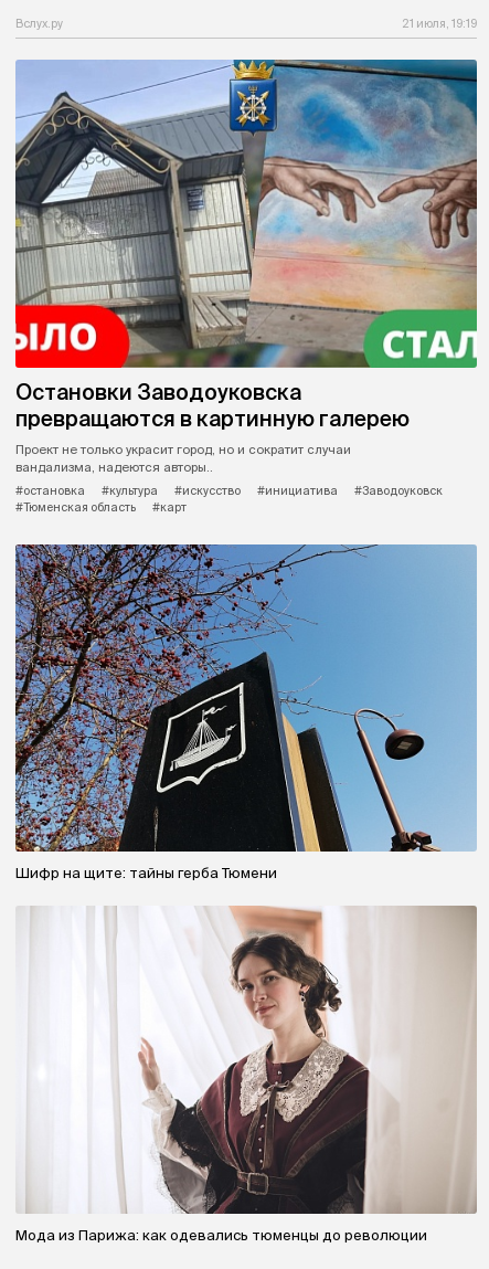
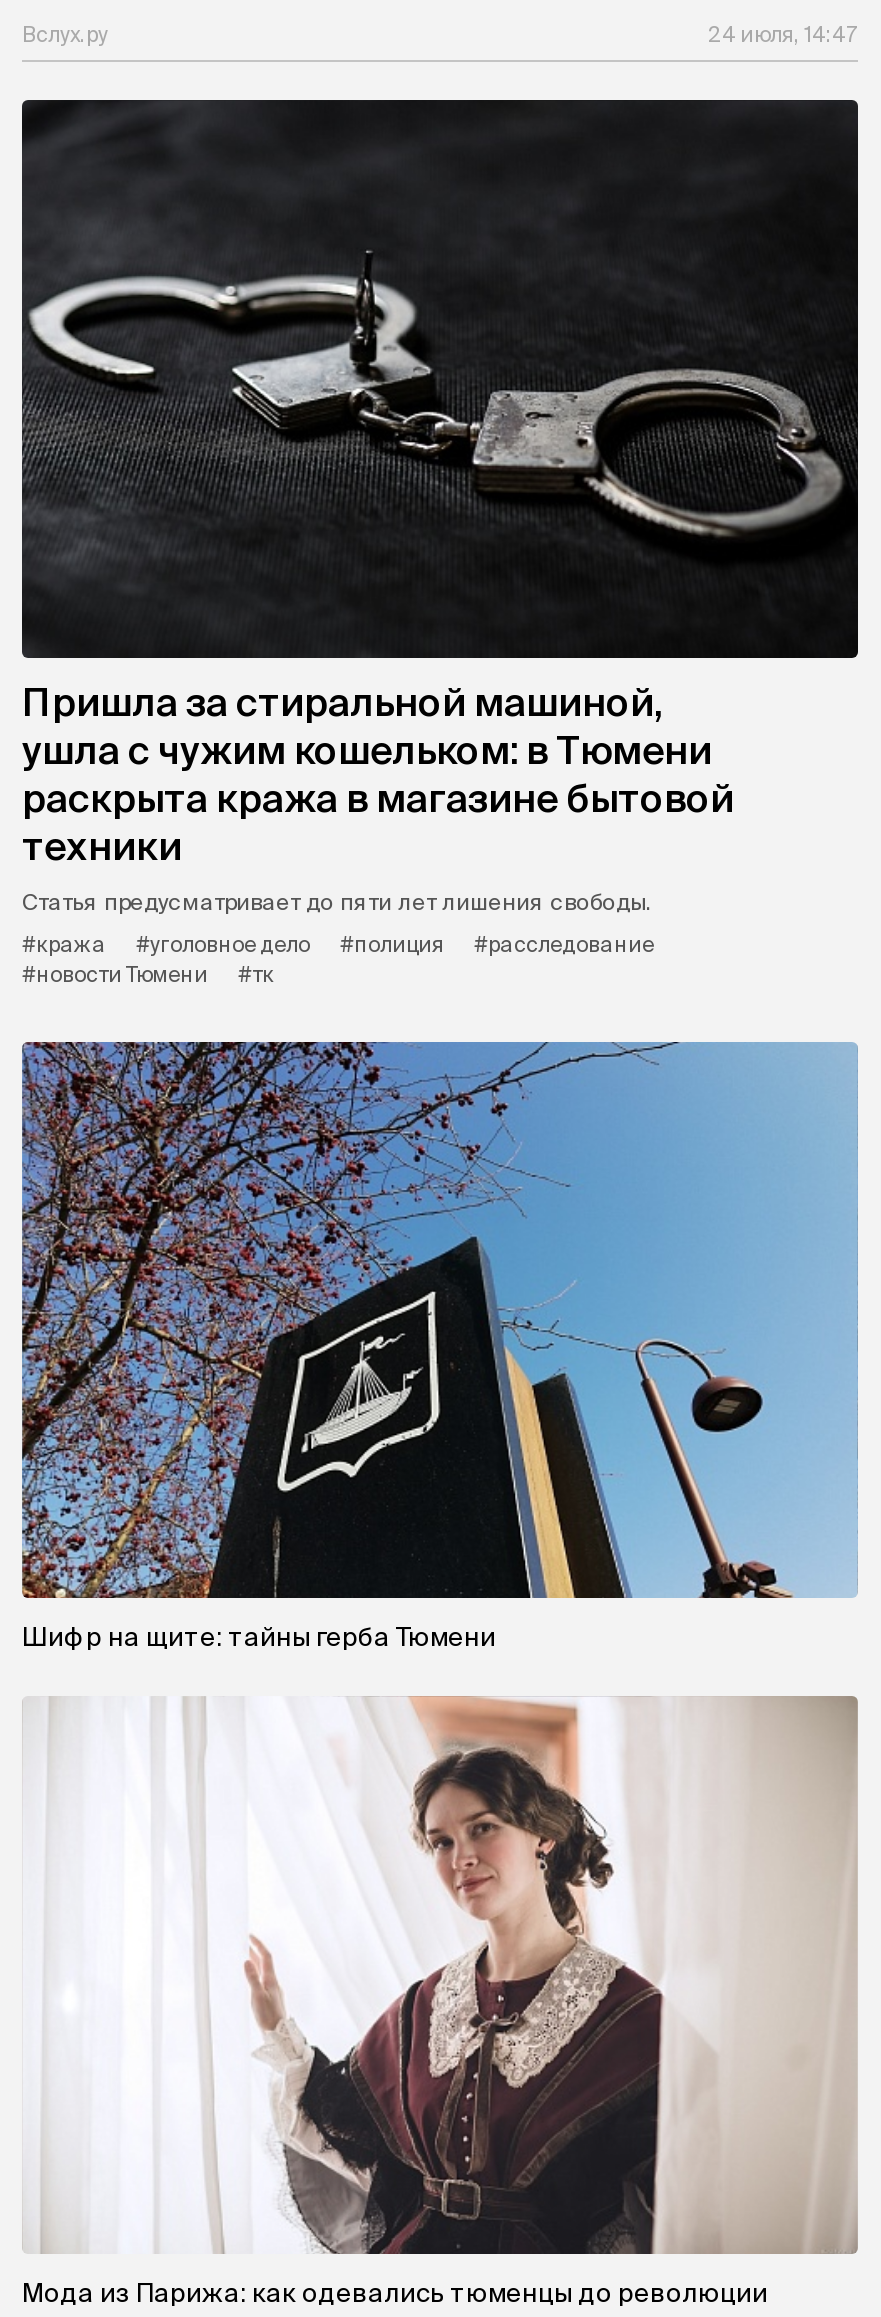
[402,16,477,30] 21 июля, 19:19 -> [708,22,858,46] 24 июля, 14:47
[14,59,478,430] [image] | Остановки Заводоуковска | превращаются в картинную галерею -> [20,98,860,867] [image] | Пришла за стиральной машиной, | ушла с чужим кошельком: в Тюмени | раскрыта кража в магазине бытовой | техники
[15,443,351,473] Проект не только украсит город, но и сократит случаи | вандализма, надеются авторы.. -> [22,889,652,913] Статья предусматривает до пяти лет лишения свободы.
[15,483,443,513] #остановка | #культура | #искусство | #инициатива | #Заводоуковск | #Тюменская область | #карт -> [22,931,654,985] #кража | #уголовное дело | #полиция | #расследование | #новости Тюмени | #тк

